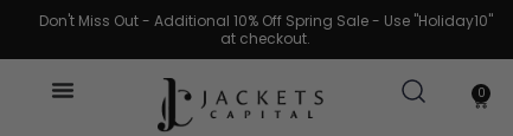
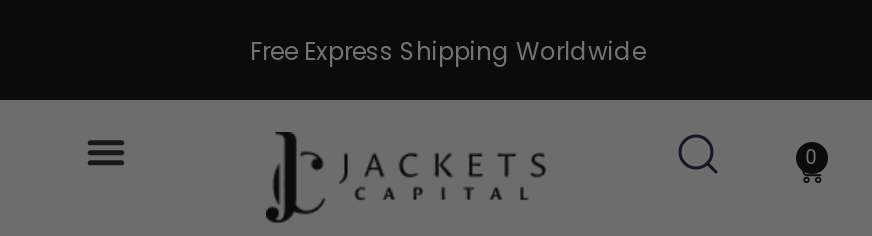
[39,11,492,48] Don't Miss Out - Additional 10% Off Spring Sale - Use "Holiday10" | at checkout. -> [250,33,646,67] Free Express Shipping Worldwide

